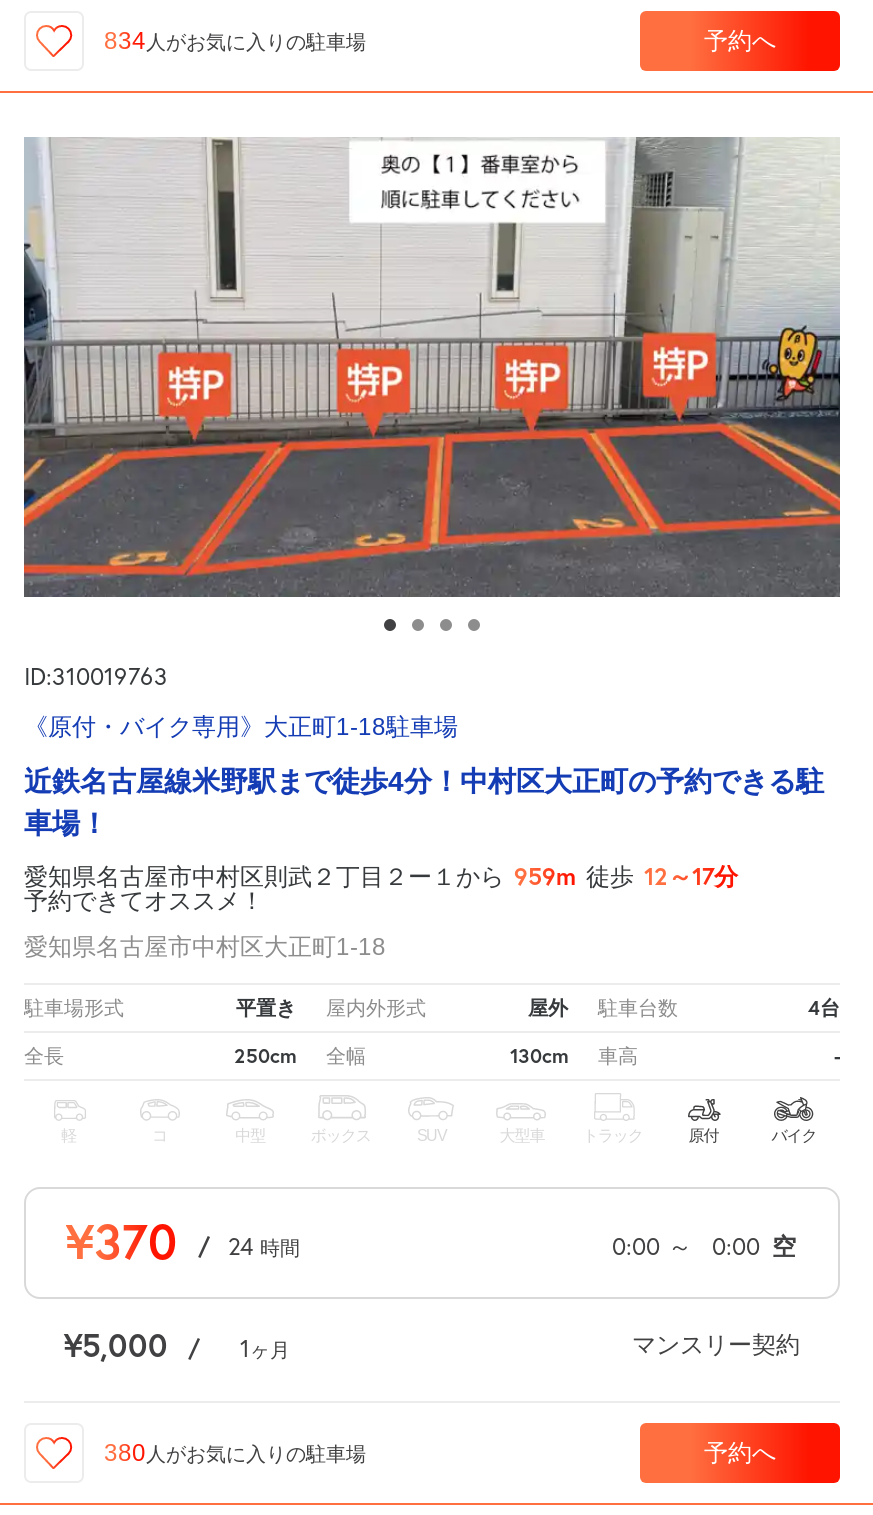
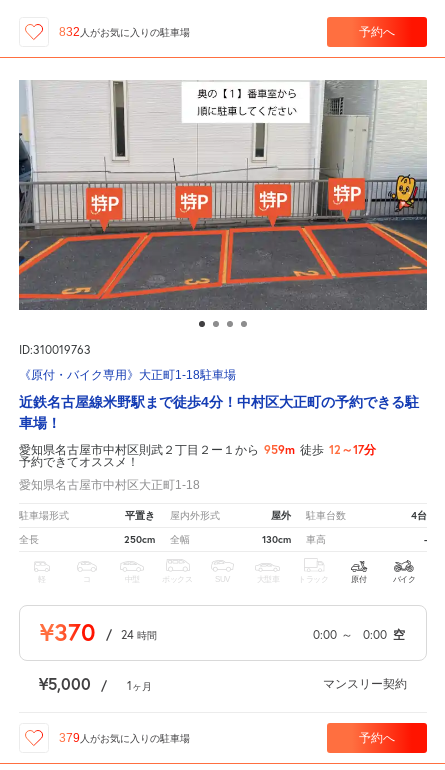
[104,27,366,55] 834人がお気に入りの駐車場 -> [59,25,190,39] 832人がお気に入りの駐車場
[104,1439,366,1467] 380人がお気に入りの駐車場 -> [59,731,190,745] 379人がお気に入りの駐車場

